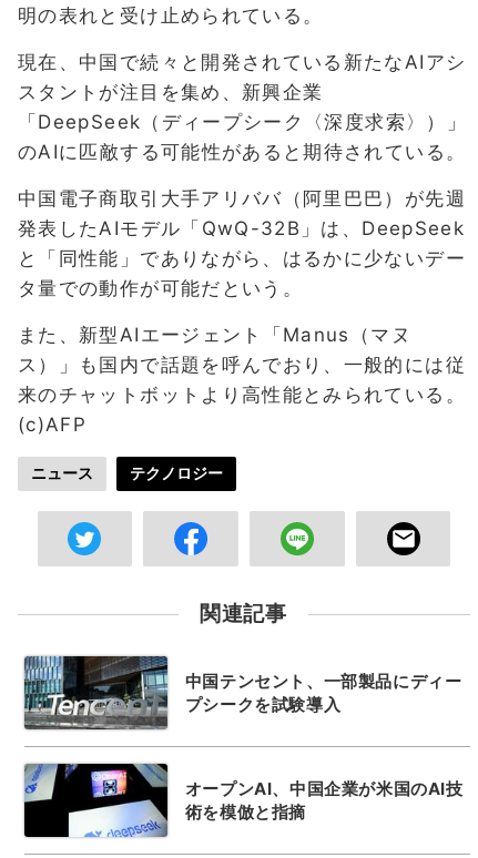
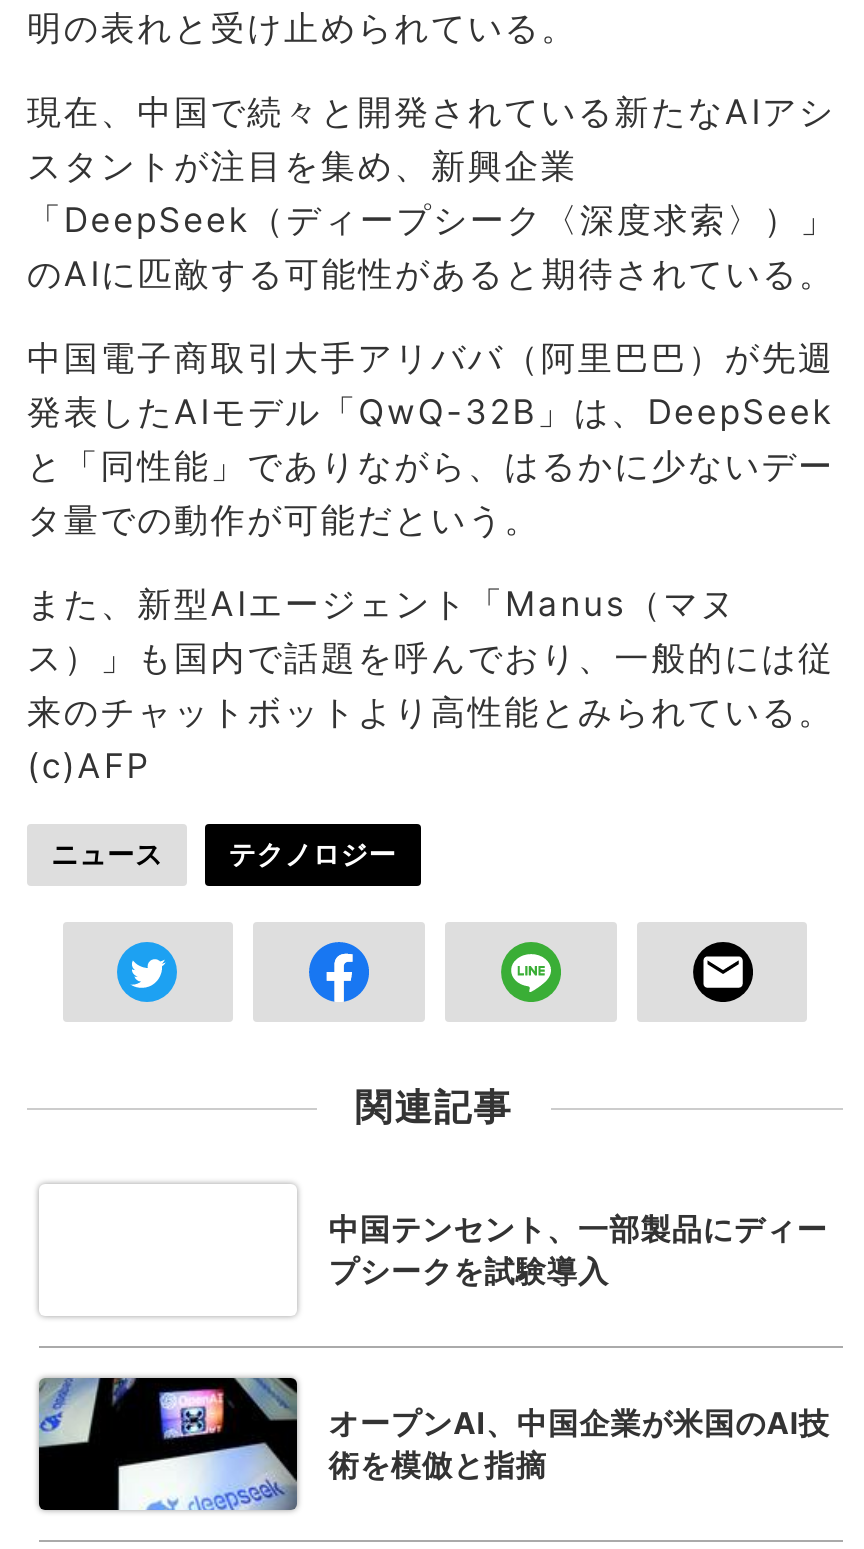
[23,655,169,731] [image] -> none

